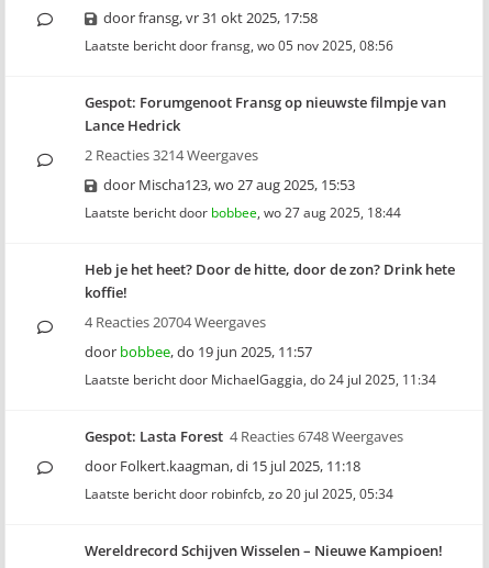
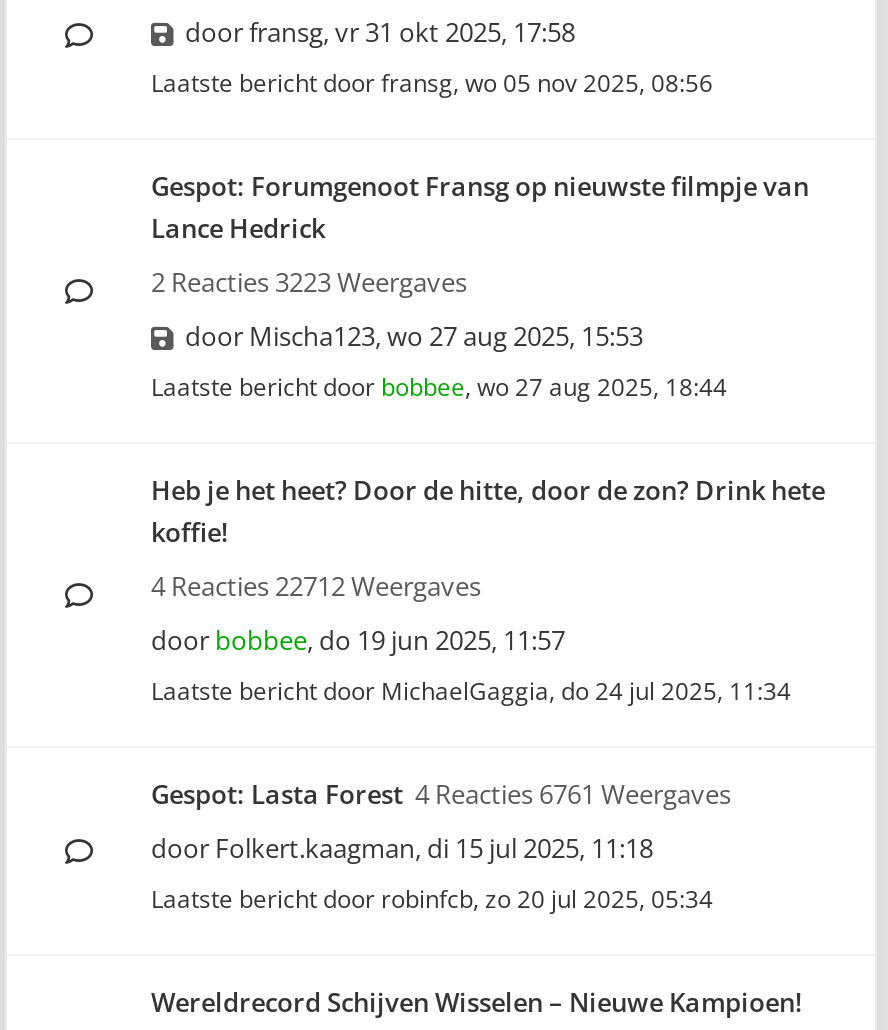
[85,145,258,165] 2 Reacties 3214 Weergaves -> [151,264,467,300] 2 Reacties 3223 Weergaves
[85,312,266,332] 4 Reacties 20704 Weergaves -> [151,568,481,604] 4 Reacties 22712 Weergaves
[85,426,403,446] Gespot: Lasta Forest 4 Reacties 6748 Weergaves -> [151,776,731,812] Gespot: Lasta Forest 4 Reacties 6761 Weergaves

